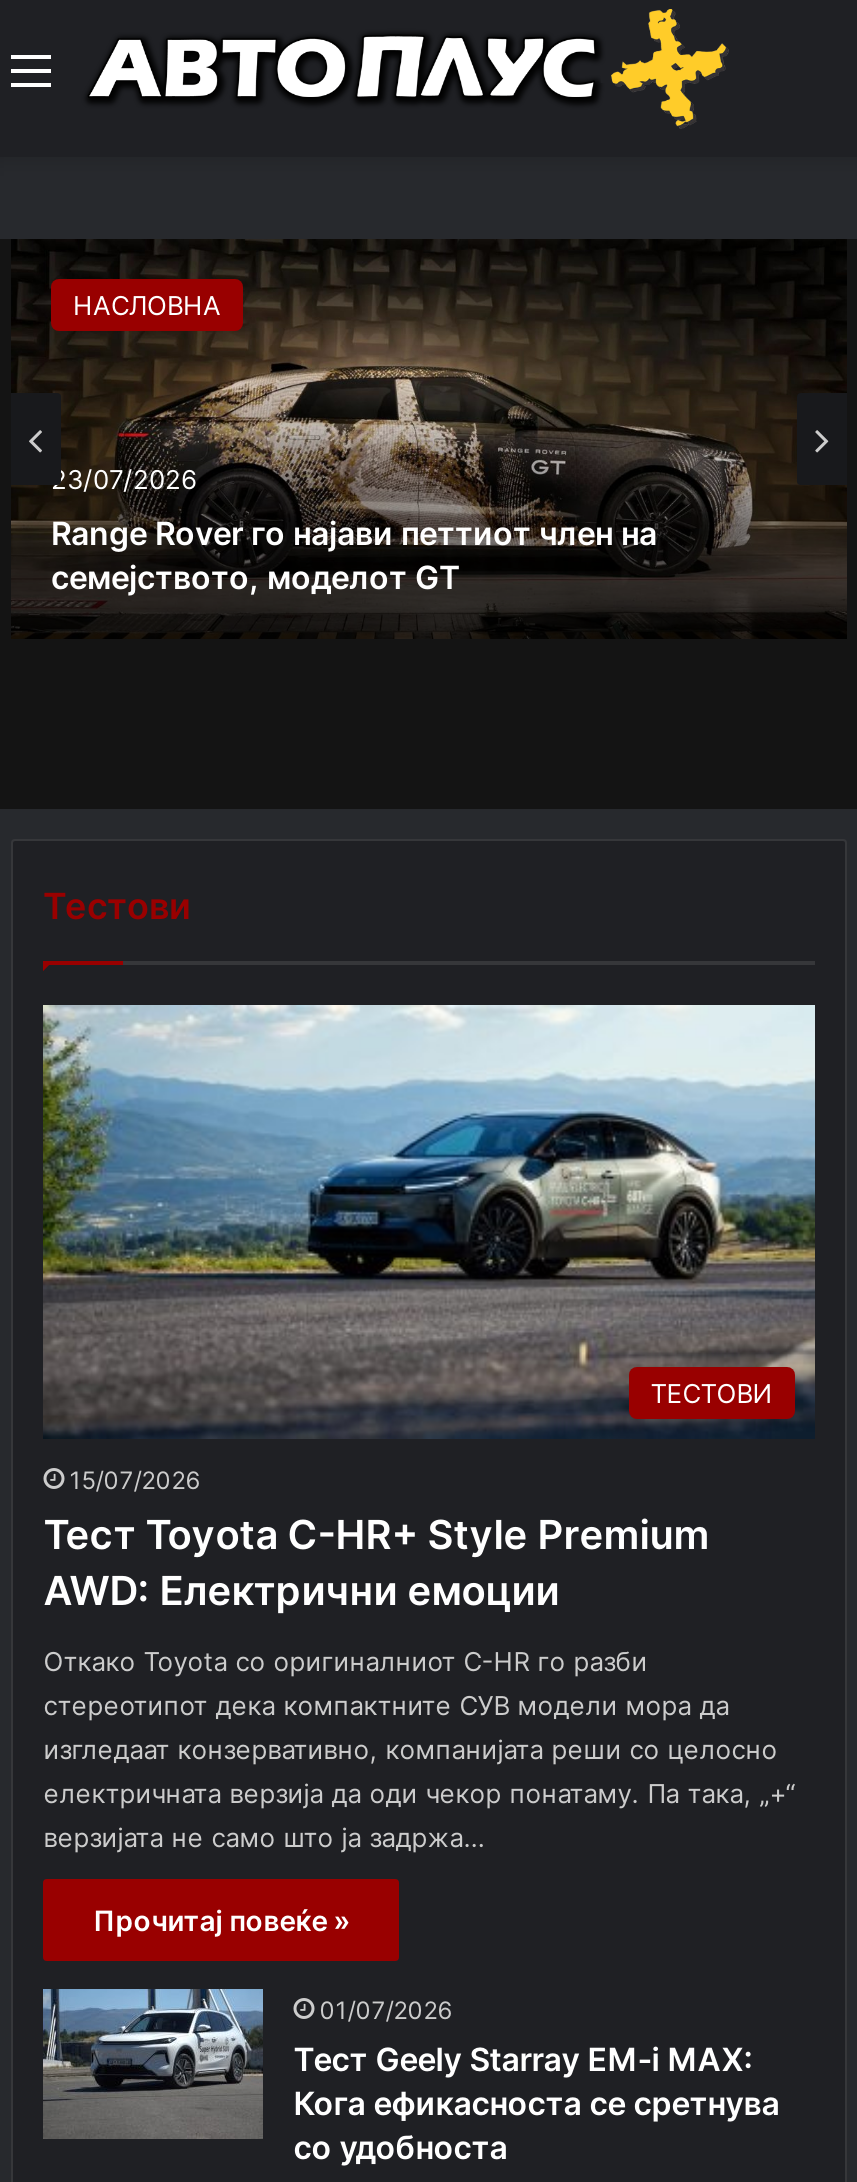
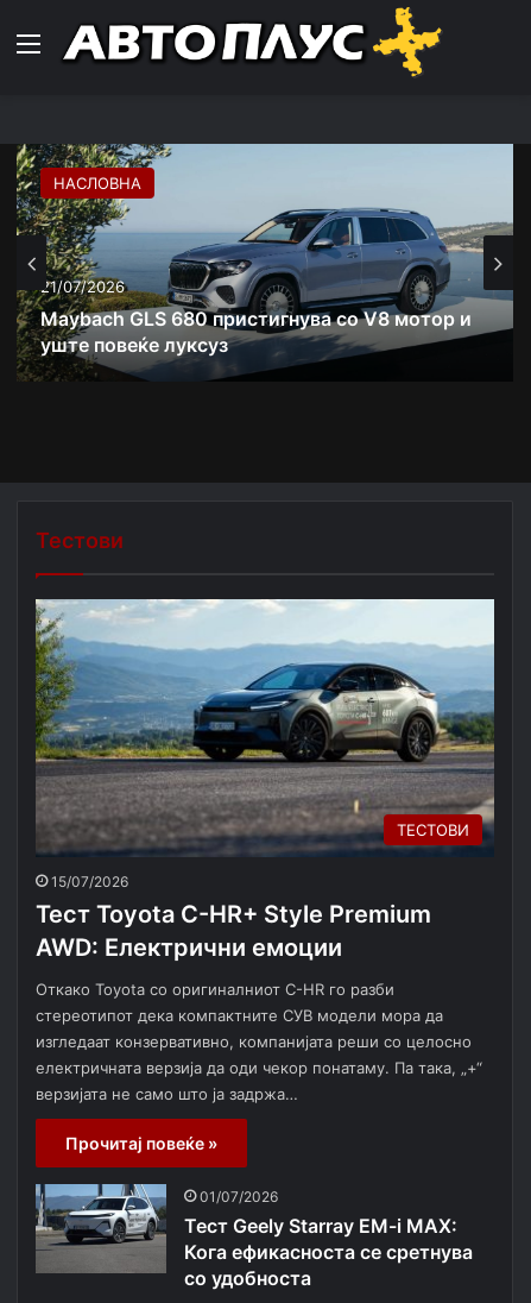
[11,239,847,635] [image] | 23/07/2026 | Range Rover го најави петтиот член на | семејството, моделот GT -> [15,143,514,380] [image] | 21/07/2026 | Maybach GLS 680 пристигнува со V8 мотор и | уште повеќе луксуз

